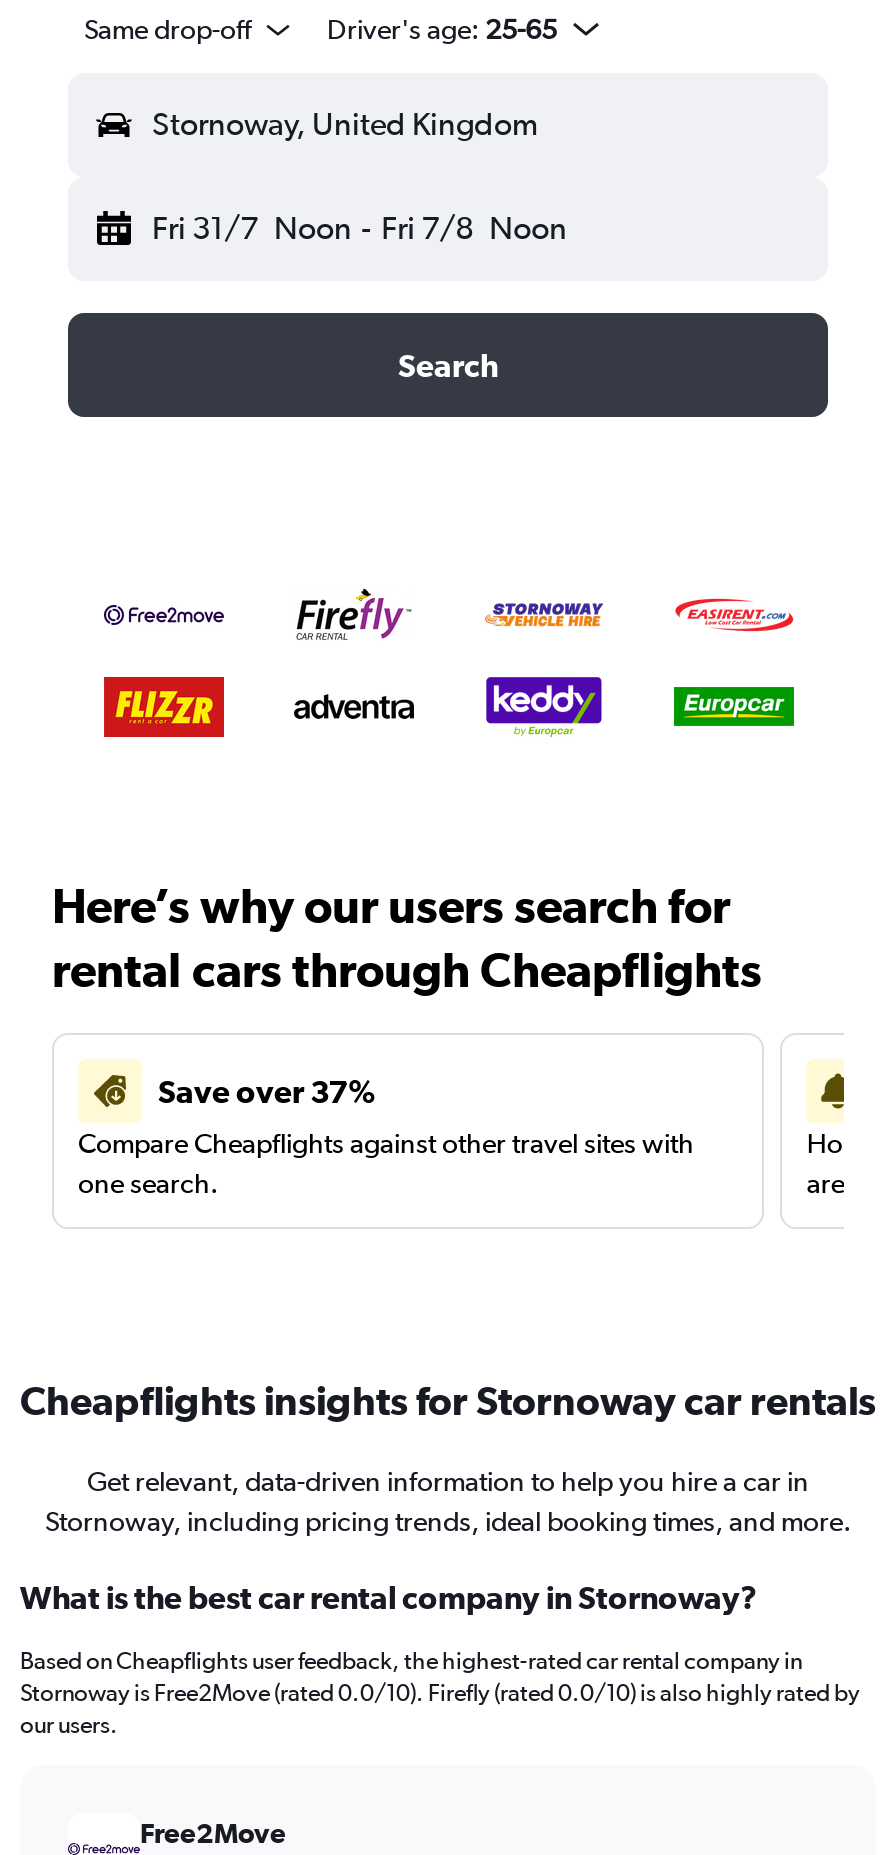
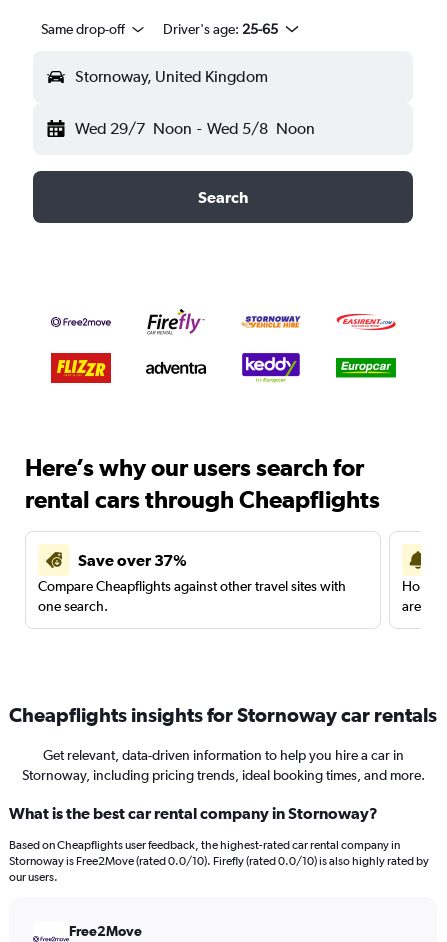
[152,209,567,247] Fri 31/7 Noon - Fri 7/8 Noon -> [75,119,315,138] Wed 29/7 Noon - Wed 5/8 Noon

